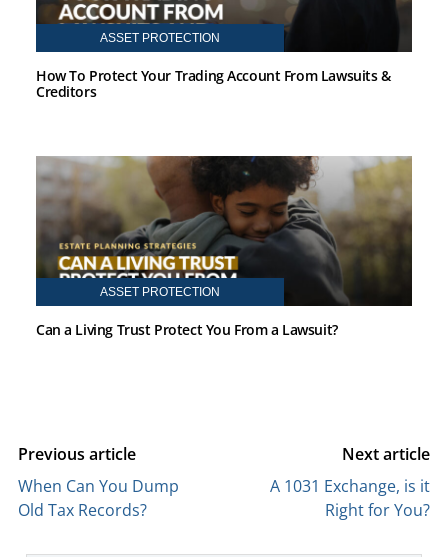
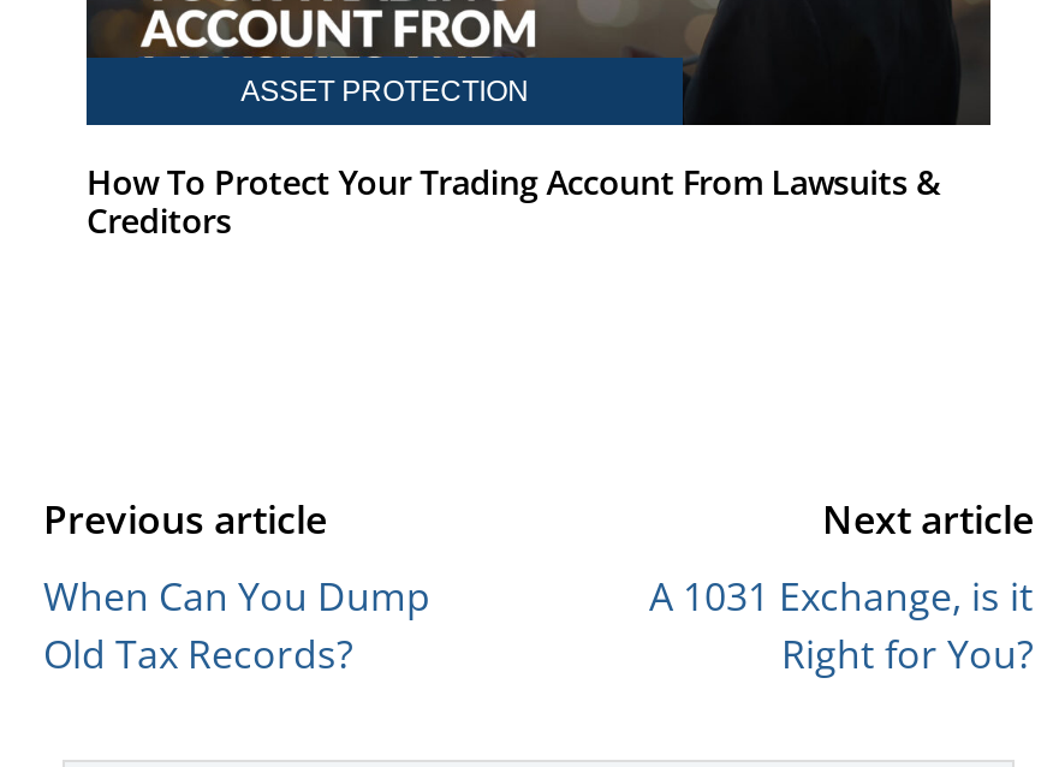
[35,155,413,339] [image] | ASSET PROTECTION | Can a Living Trust Protect You From a Lawsuit? -> none

